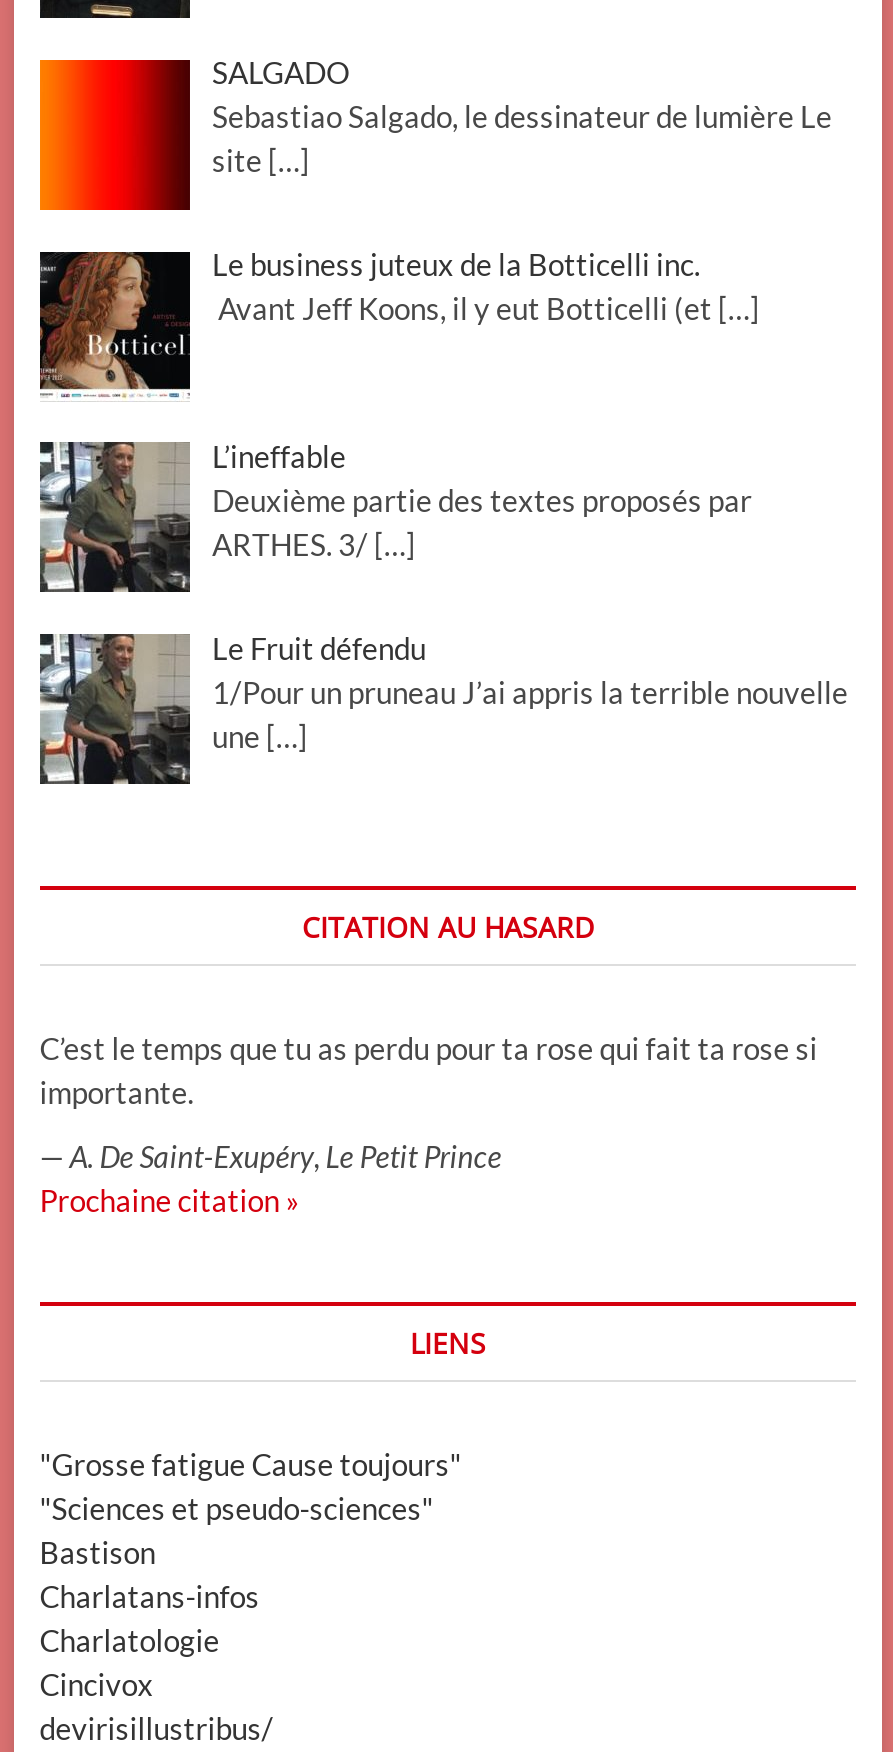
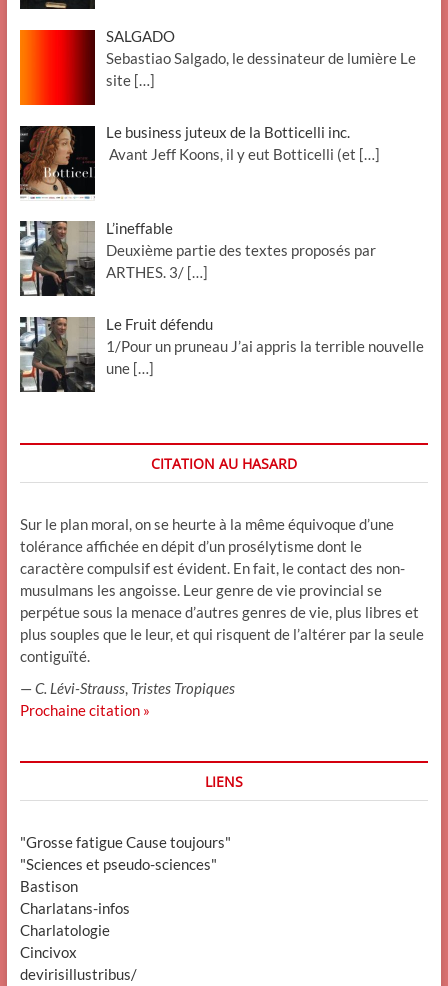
[40,1030,818,1110] C’est le temps que tu as perdu pour ta rose qui fait ta rose si | importante. -> [20,515,424,665] Sur le plan moral, on se heurte à la même équivoque d’une | tolérance affichée en dépit d’un prosélytisme dont le | caractère compulsif est évident. En fait, le contact des non- | musulmans les angoisse. Leur genre de vie provincial se | perpétue sous la menace d’autres genres de vie, plus libres et | plus souples que le leur, et qui risquent de l’altérer par la seule | contiguïté.
[40,1138,502,1174] — A. De Saint-Exupéry, Le Petit Prince -> [20,679,235,697] — C. Lévi-Strauss, Tristes Tropiques

